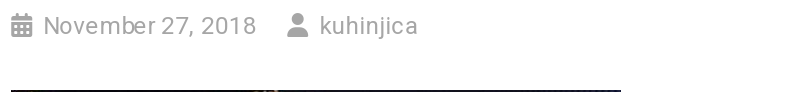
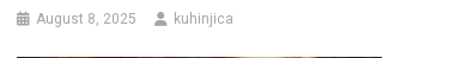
[43,11,257,39] November 27, 2018 -> [36,10,137,27] August 8, 2025

